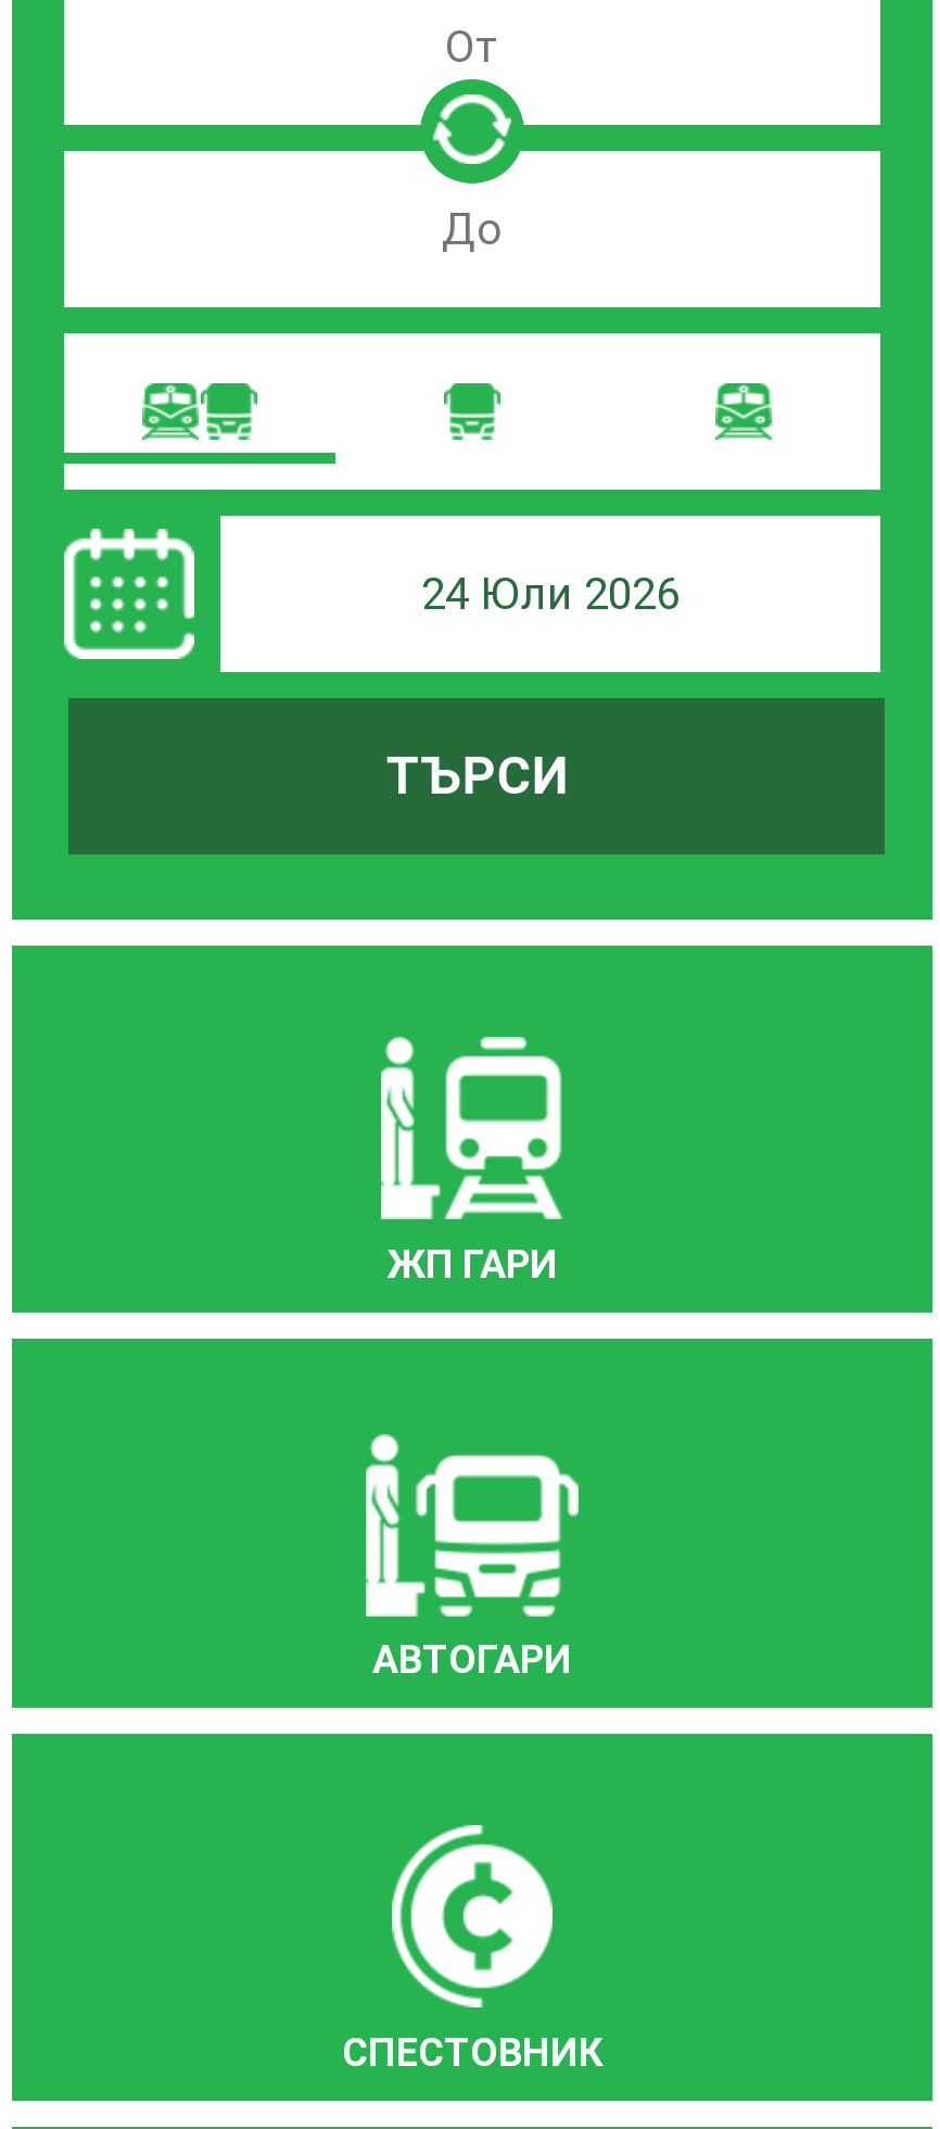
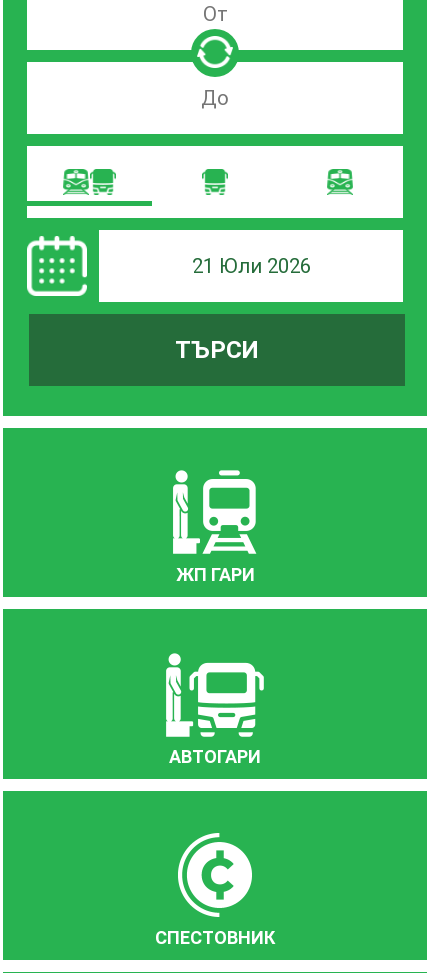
[421,568,679,620] 24 Юли 2026 -> [191,254,310,278] 21 Юли 2026

